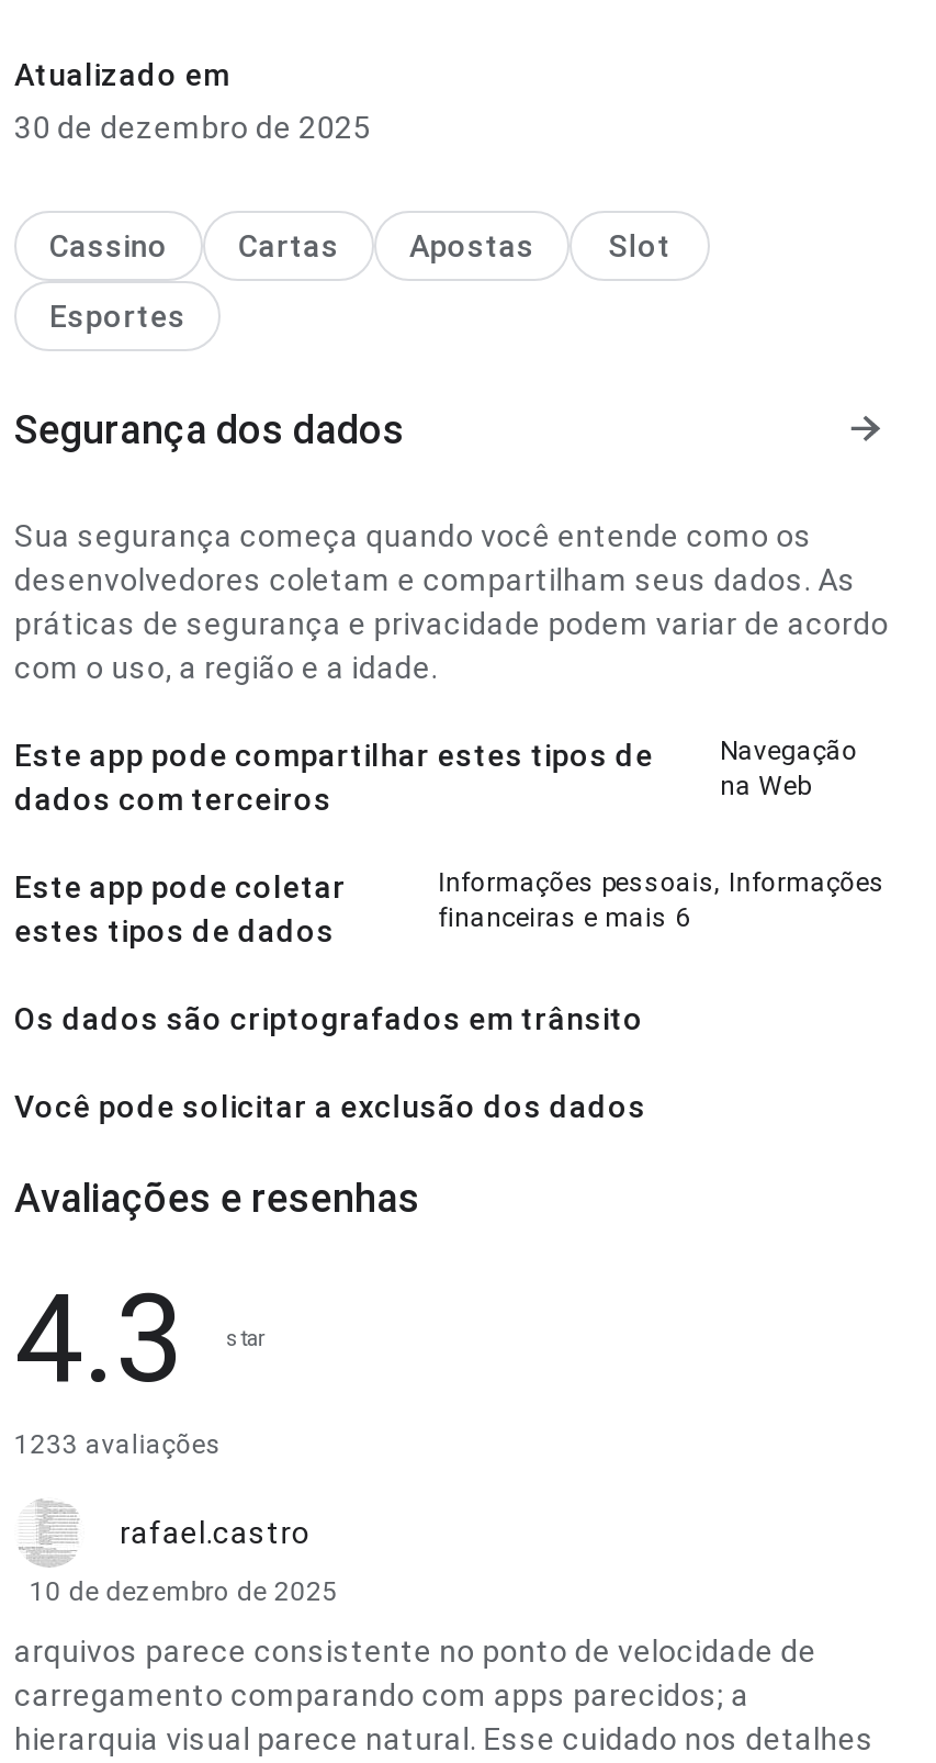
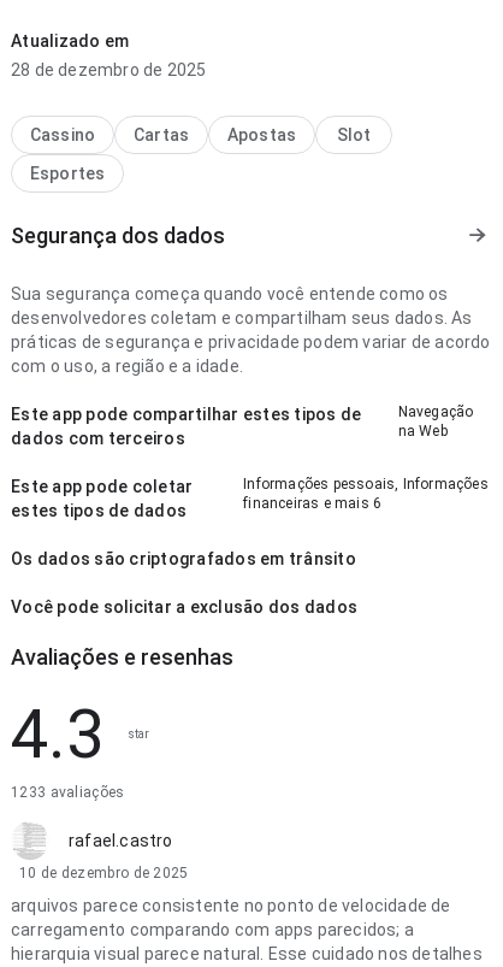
[14,110,371,145] 30 de dezembro de 2025 -> [11,60,206,79] 28 de dezembro de 2025

